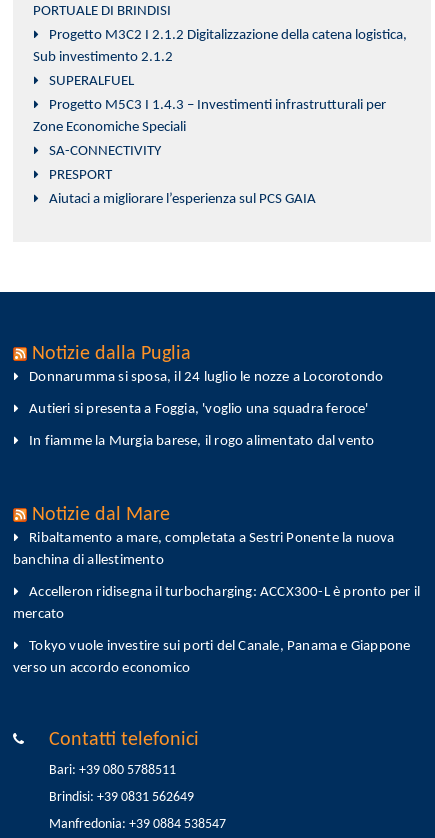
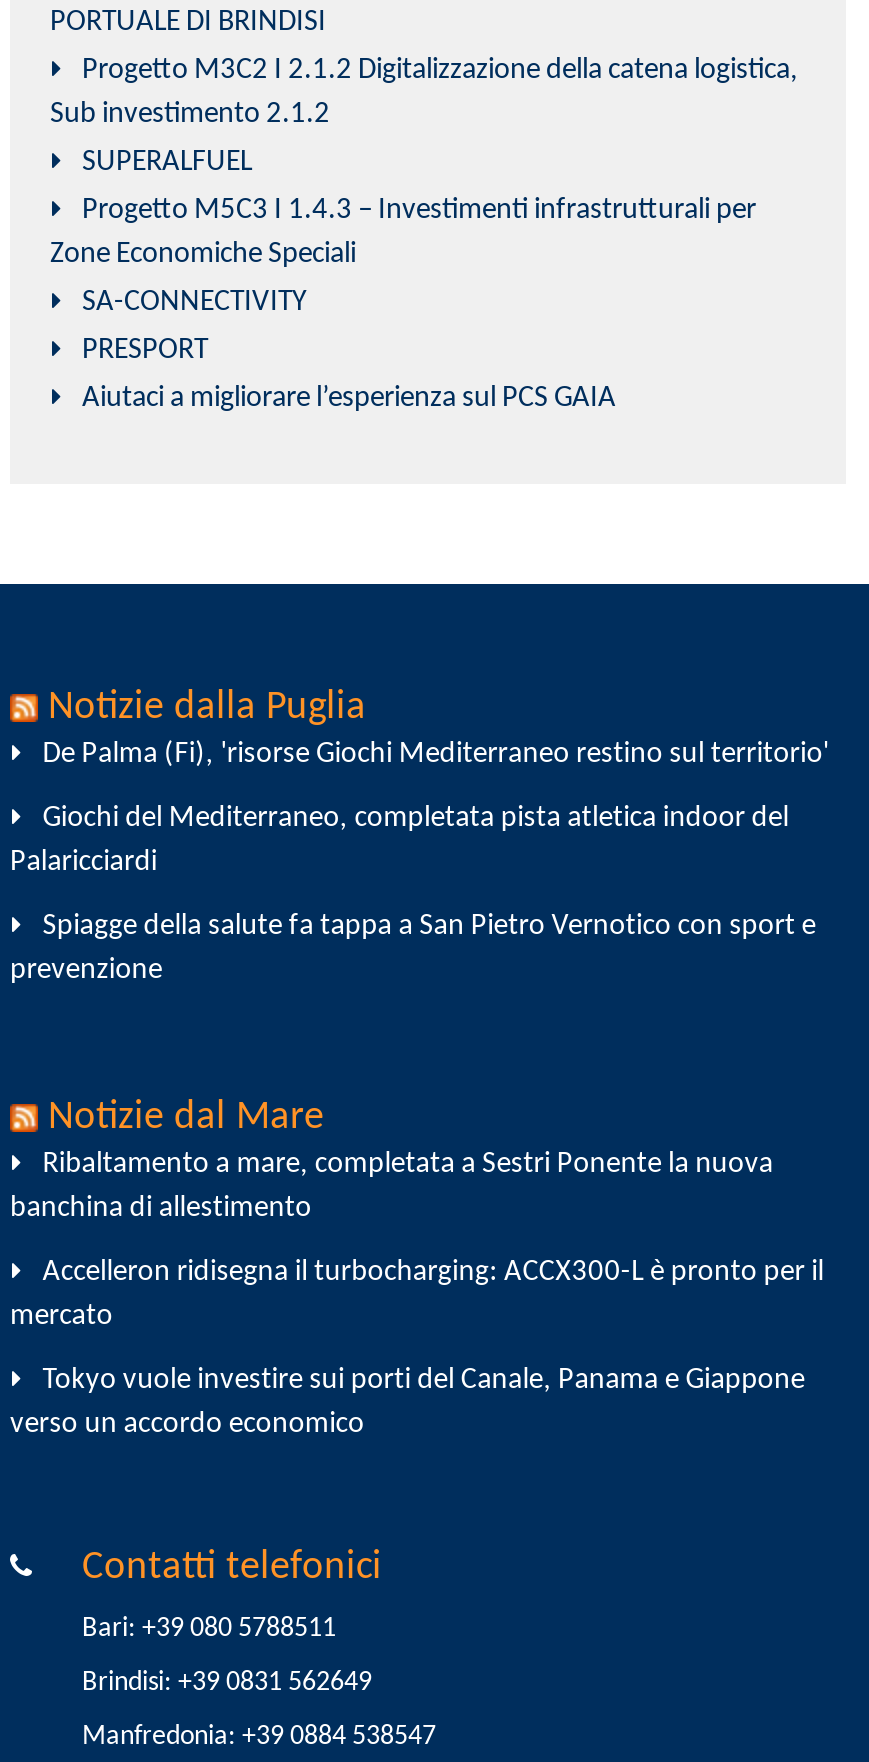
[29,370,383,449] Donnarumma si sposa, il 24 luglio le nozze a Locorotondo | Autieri si presenta a Foggia, 'voglio una squadra feroce' | In fiamme la Murgia barese, il rogo alimentato dal vento -> [10,739,829,985] De Palma (Fi), 'risorse Giochi Mediterraneo restino sul territorio' | Giochi del Mediterraneo, completata pista atletica indoor del | Palaricciardi | Spiagge della salute fa tappa a San Pietro Vernotico con sport e | prevenzione

